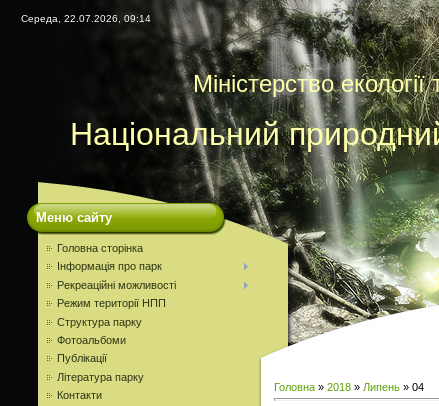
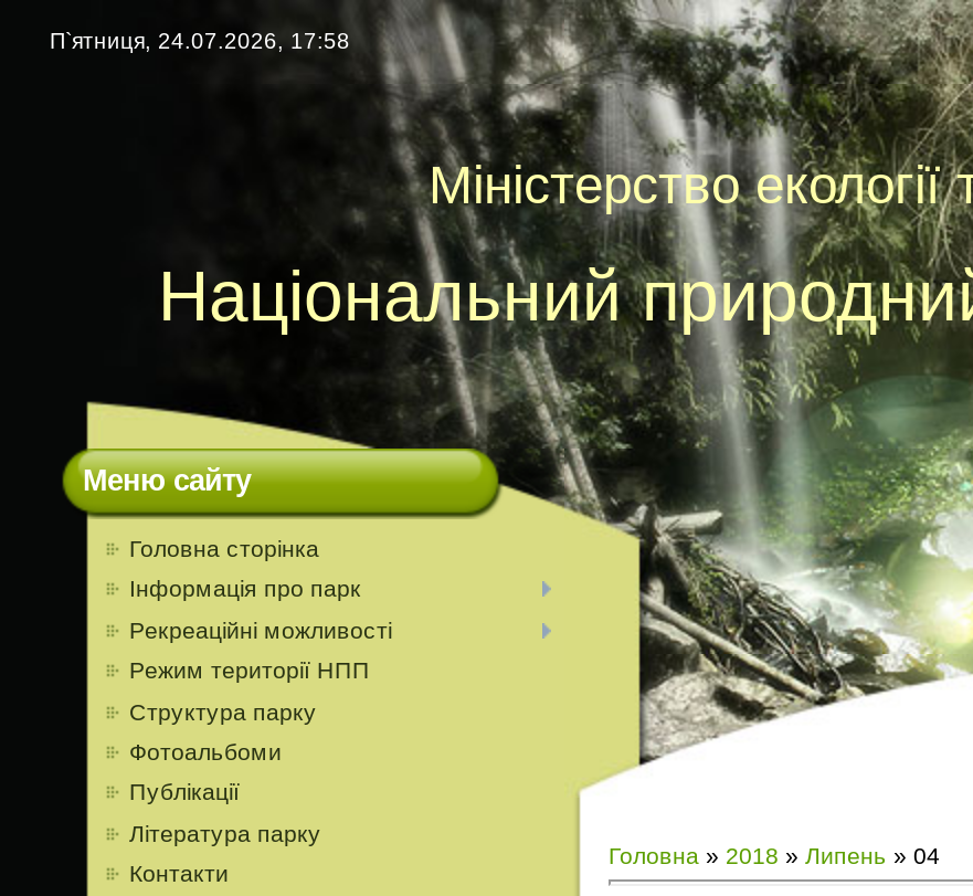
[21,13,151,24] Середа, 22.07.2026, 09:14 -> [50,29,350,53] П`ятниця, 24.07.2026, 17:58

